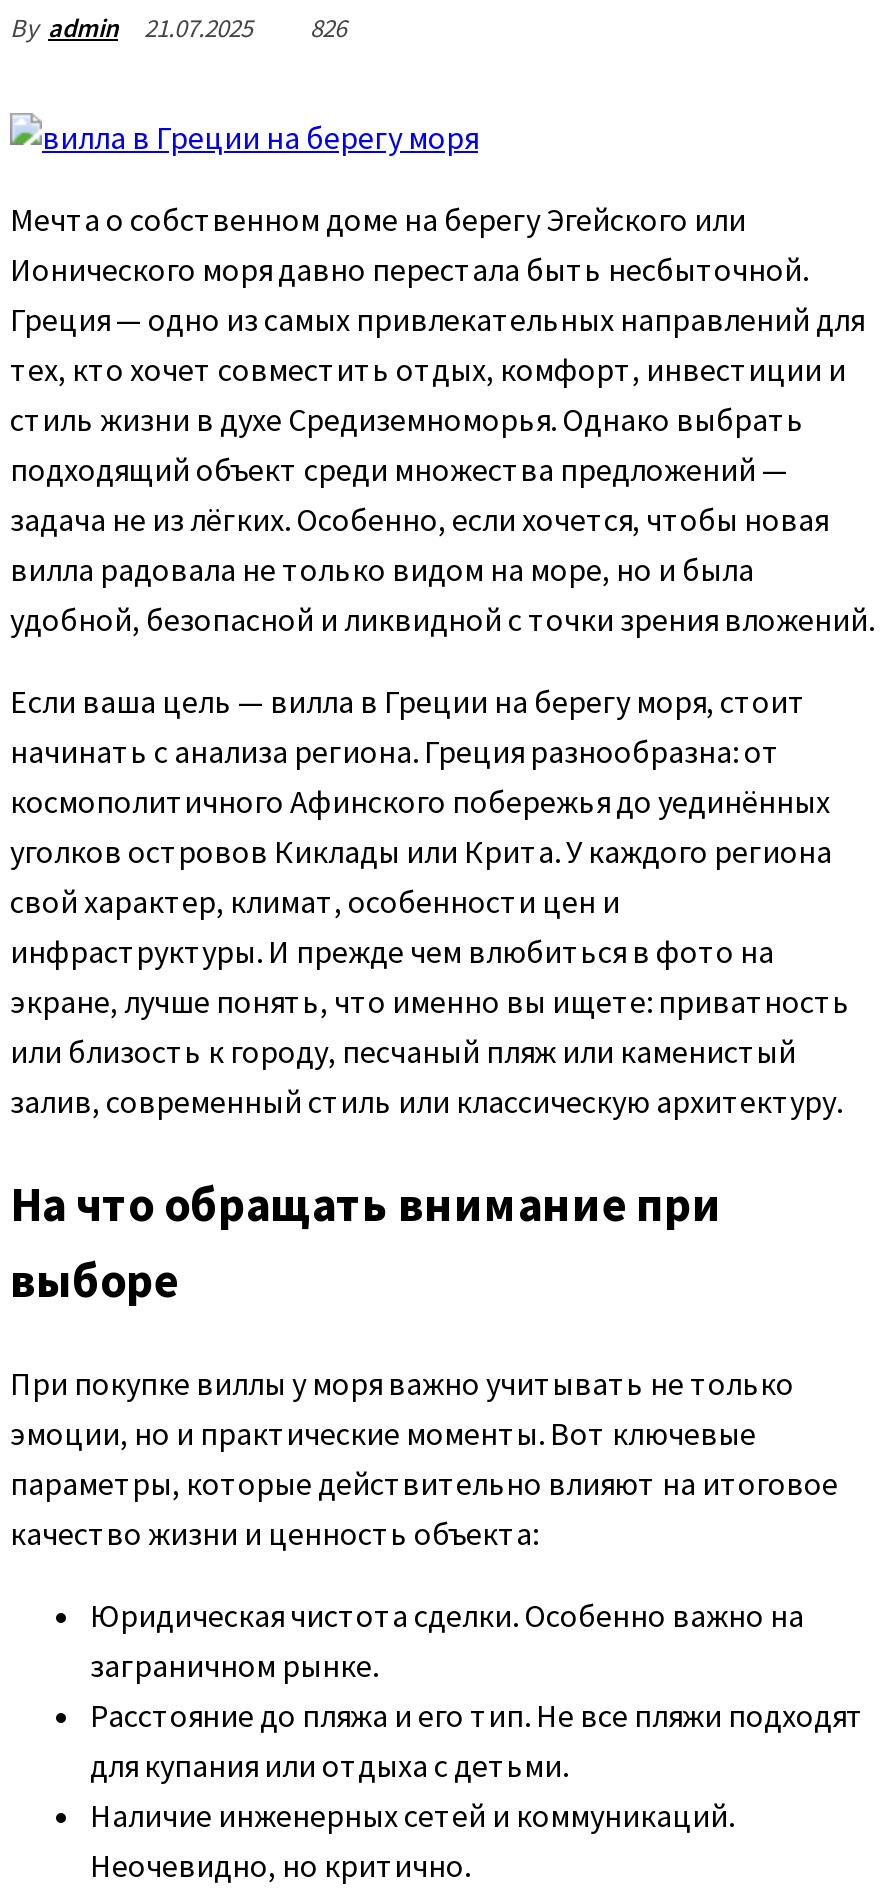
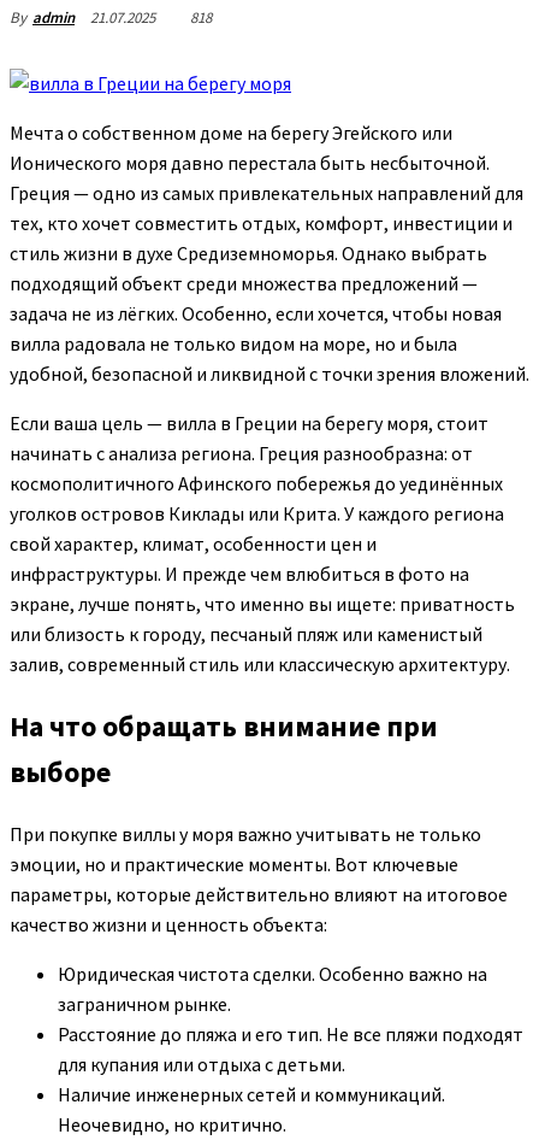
[10,11,346,45] By admin 21.07.2025 826 -> [10,7,212,28] By admin 21.07.2025 818

